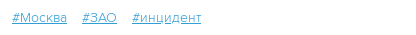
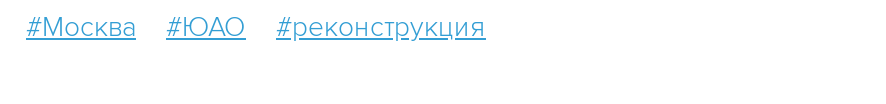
[82,9,201,26] #ЗАО | #инцидент -> [166,10,486,44] #ЮАО | #реконструкция

